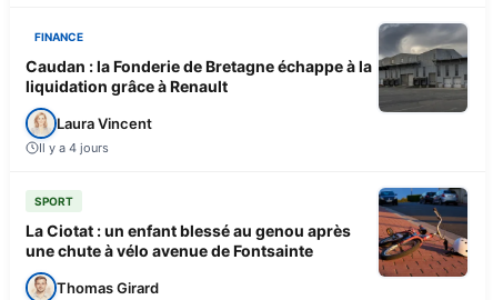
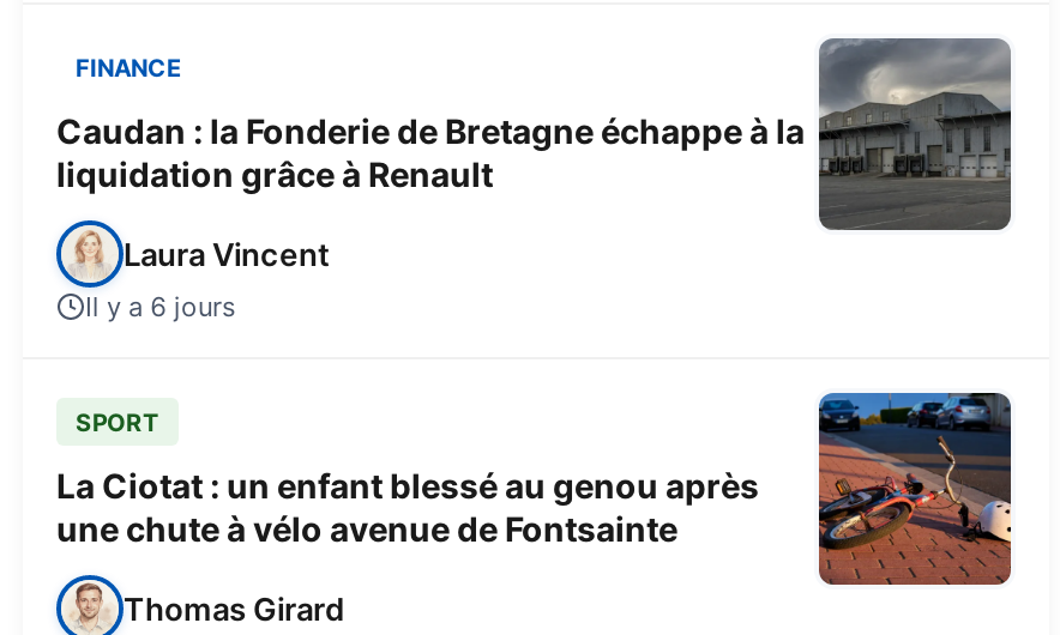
[39,140,109,155] Il y a 4 jours -> [85,289,236,323] Il y a 6 jours

